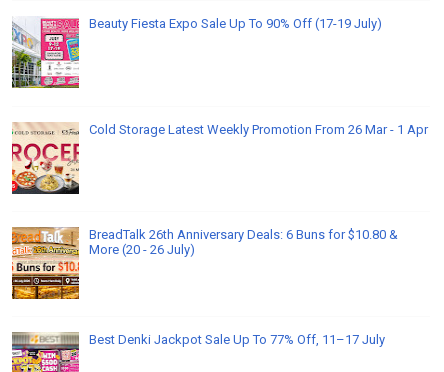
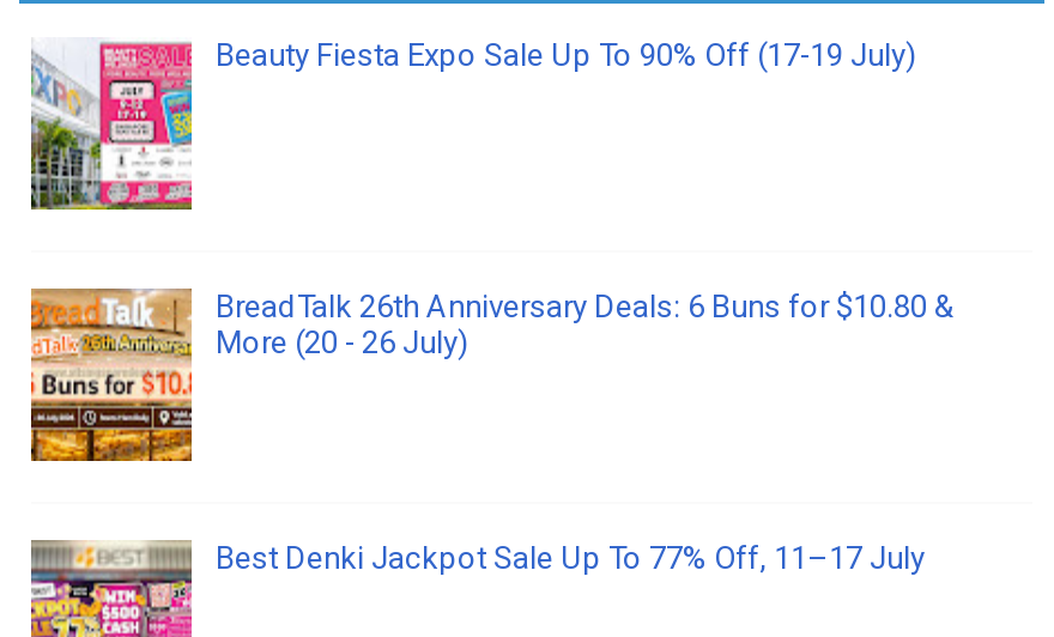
[11,122,428,195] [image] | Cold Storage Latest Weekly Promotion From 26 Mar - 1 Apr -> none

